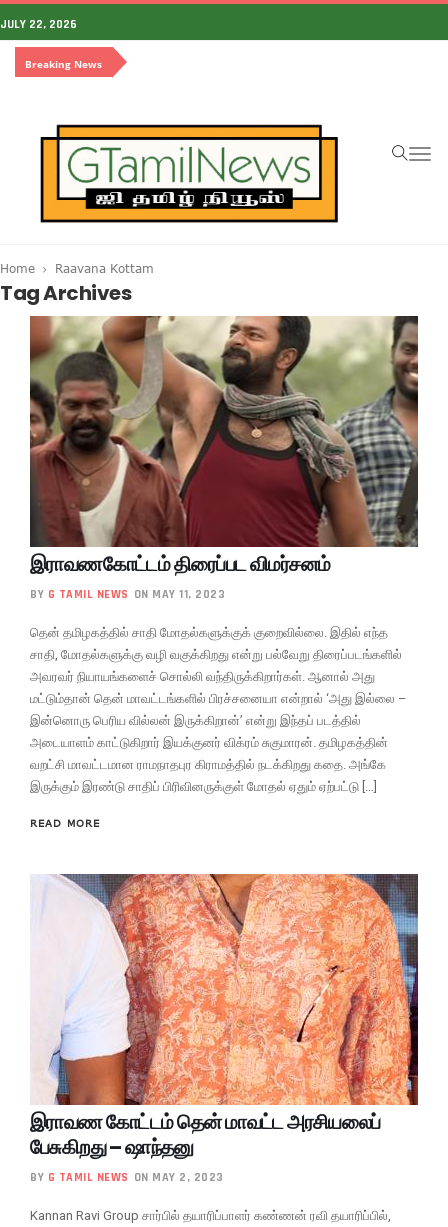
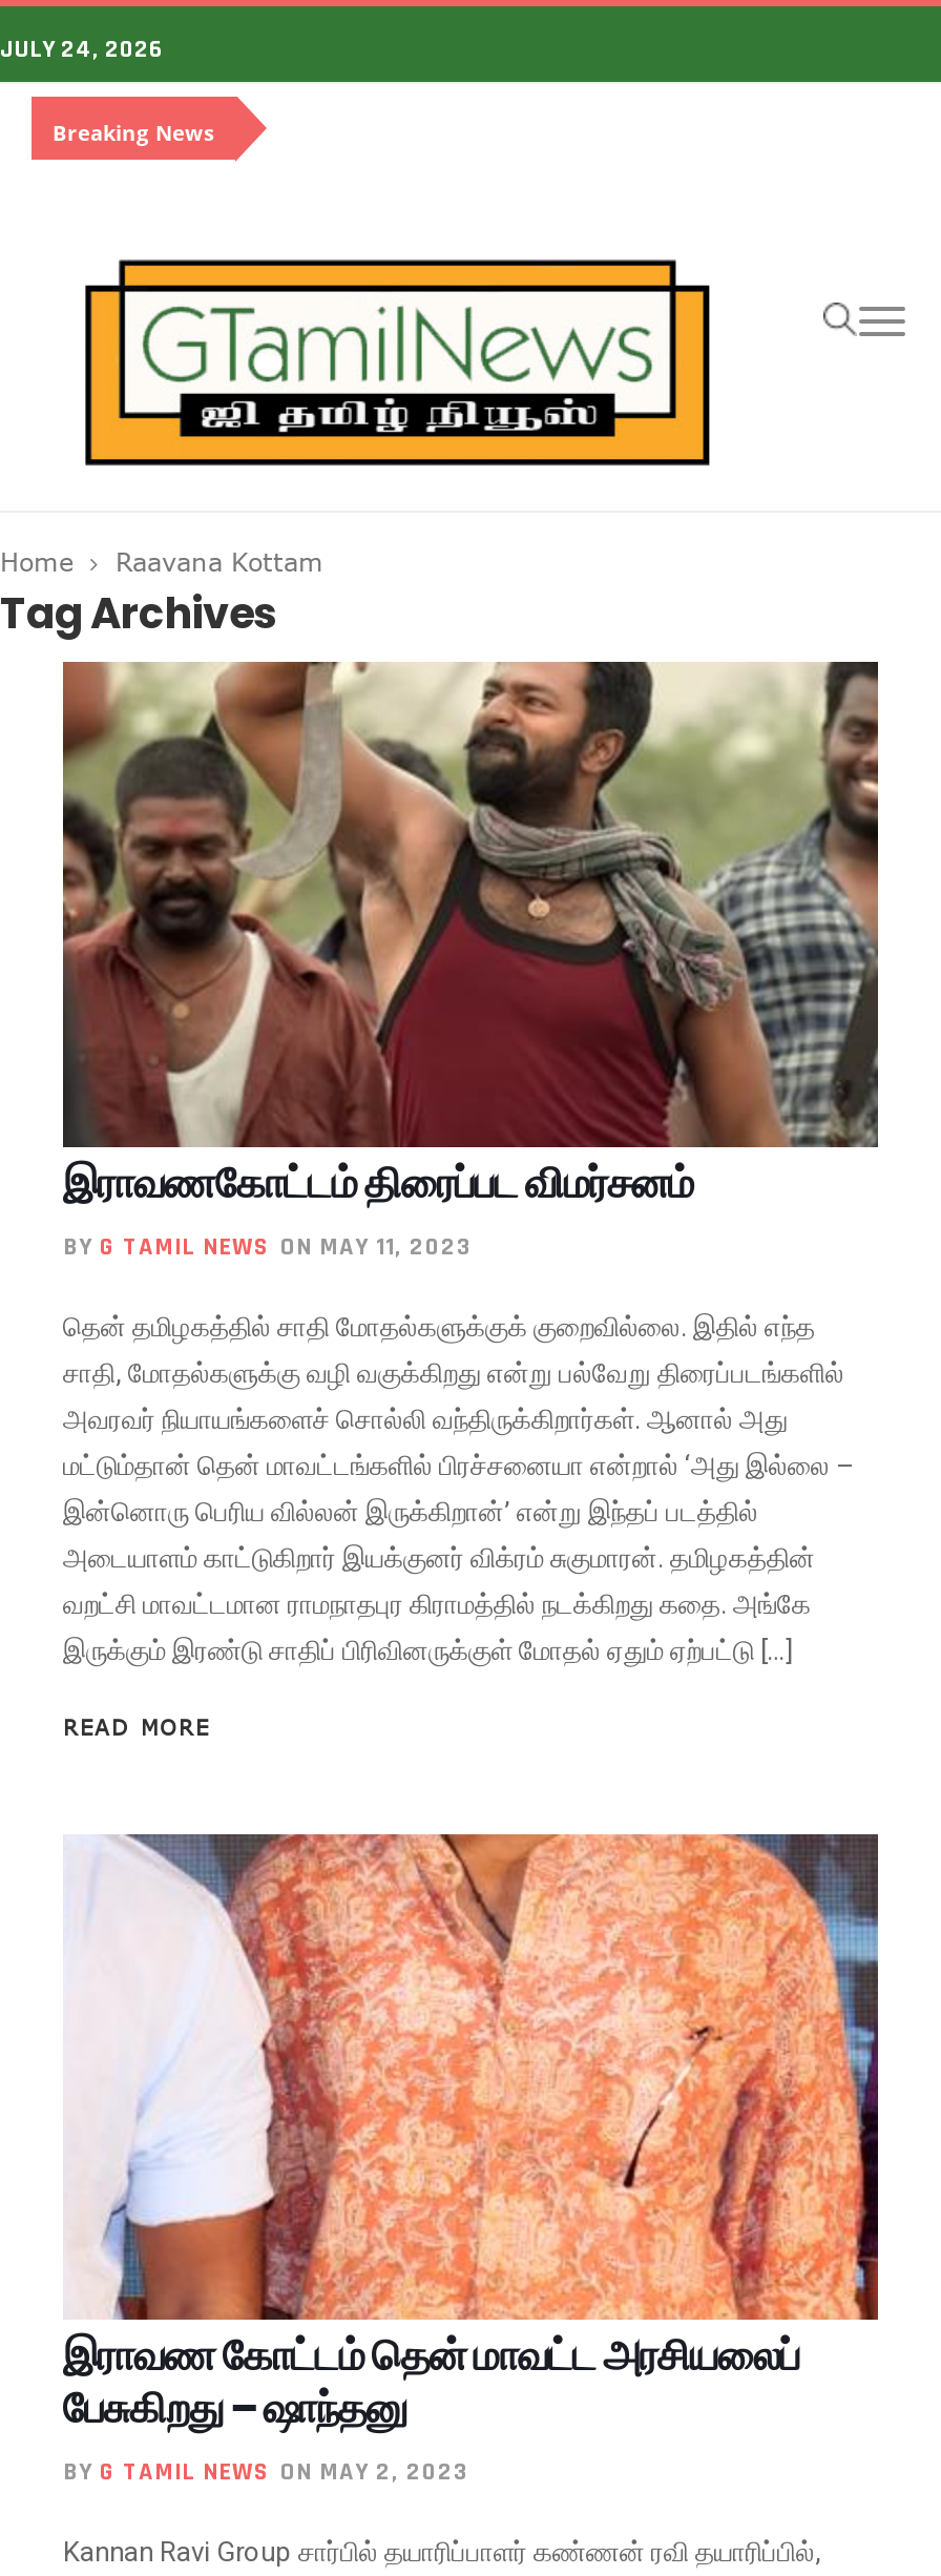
[0,17,77,32] JULY 22, 2026 -> [0,34,164,65] JULY 24, 2026

